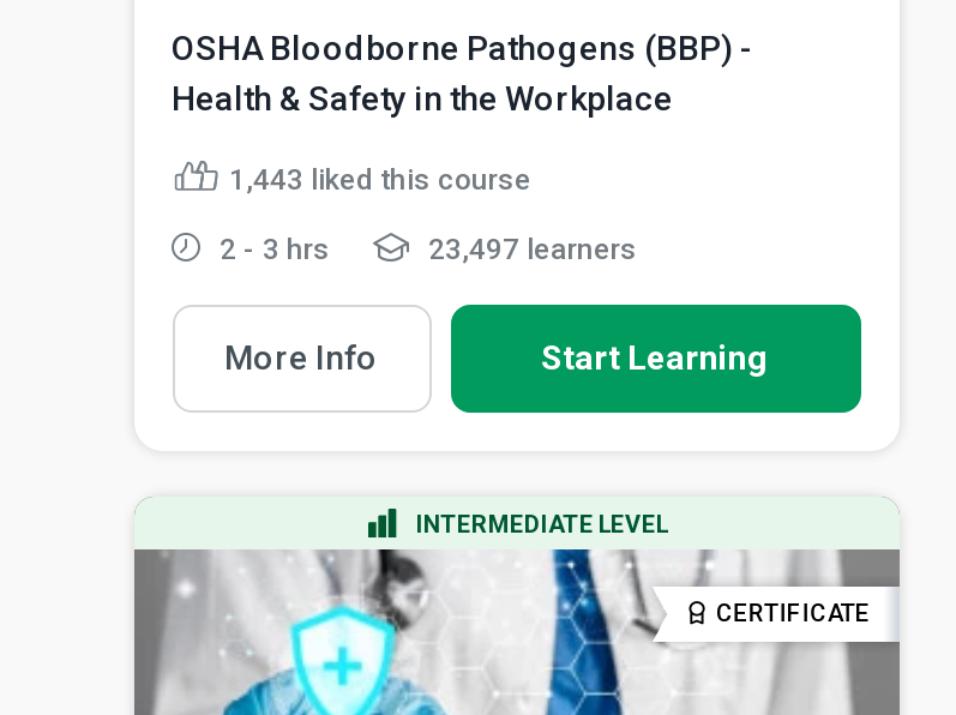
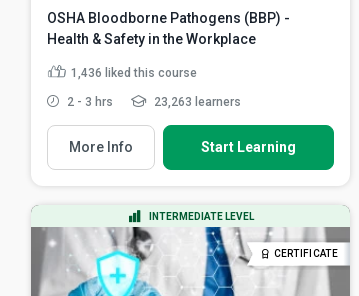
[229,163,531,196] 1,443 liked this course -> [70,66,196,80] 1,436 liked this course
[421,232,637,265] 23,497 learners -> [150,94,240,108] 23,263 learners

